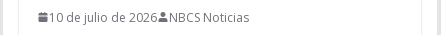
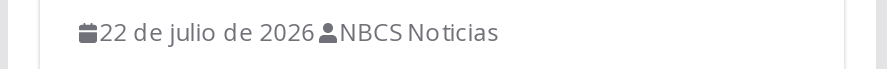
[49,9,249,26] 10 de julio de 2026 NBCS Noticias -> [99,15,499,49] 22 de julio de 2026 NBCS Noticias

